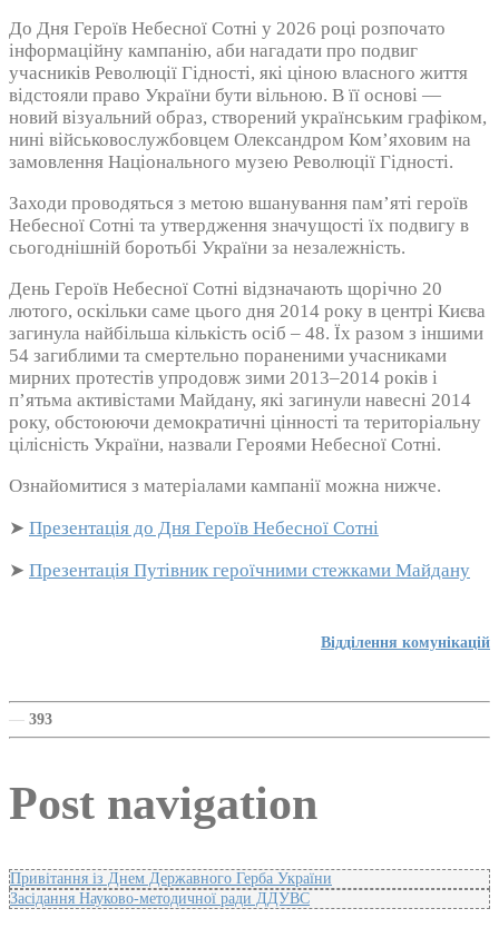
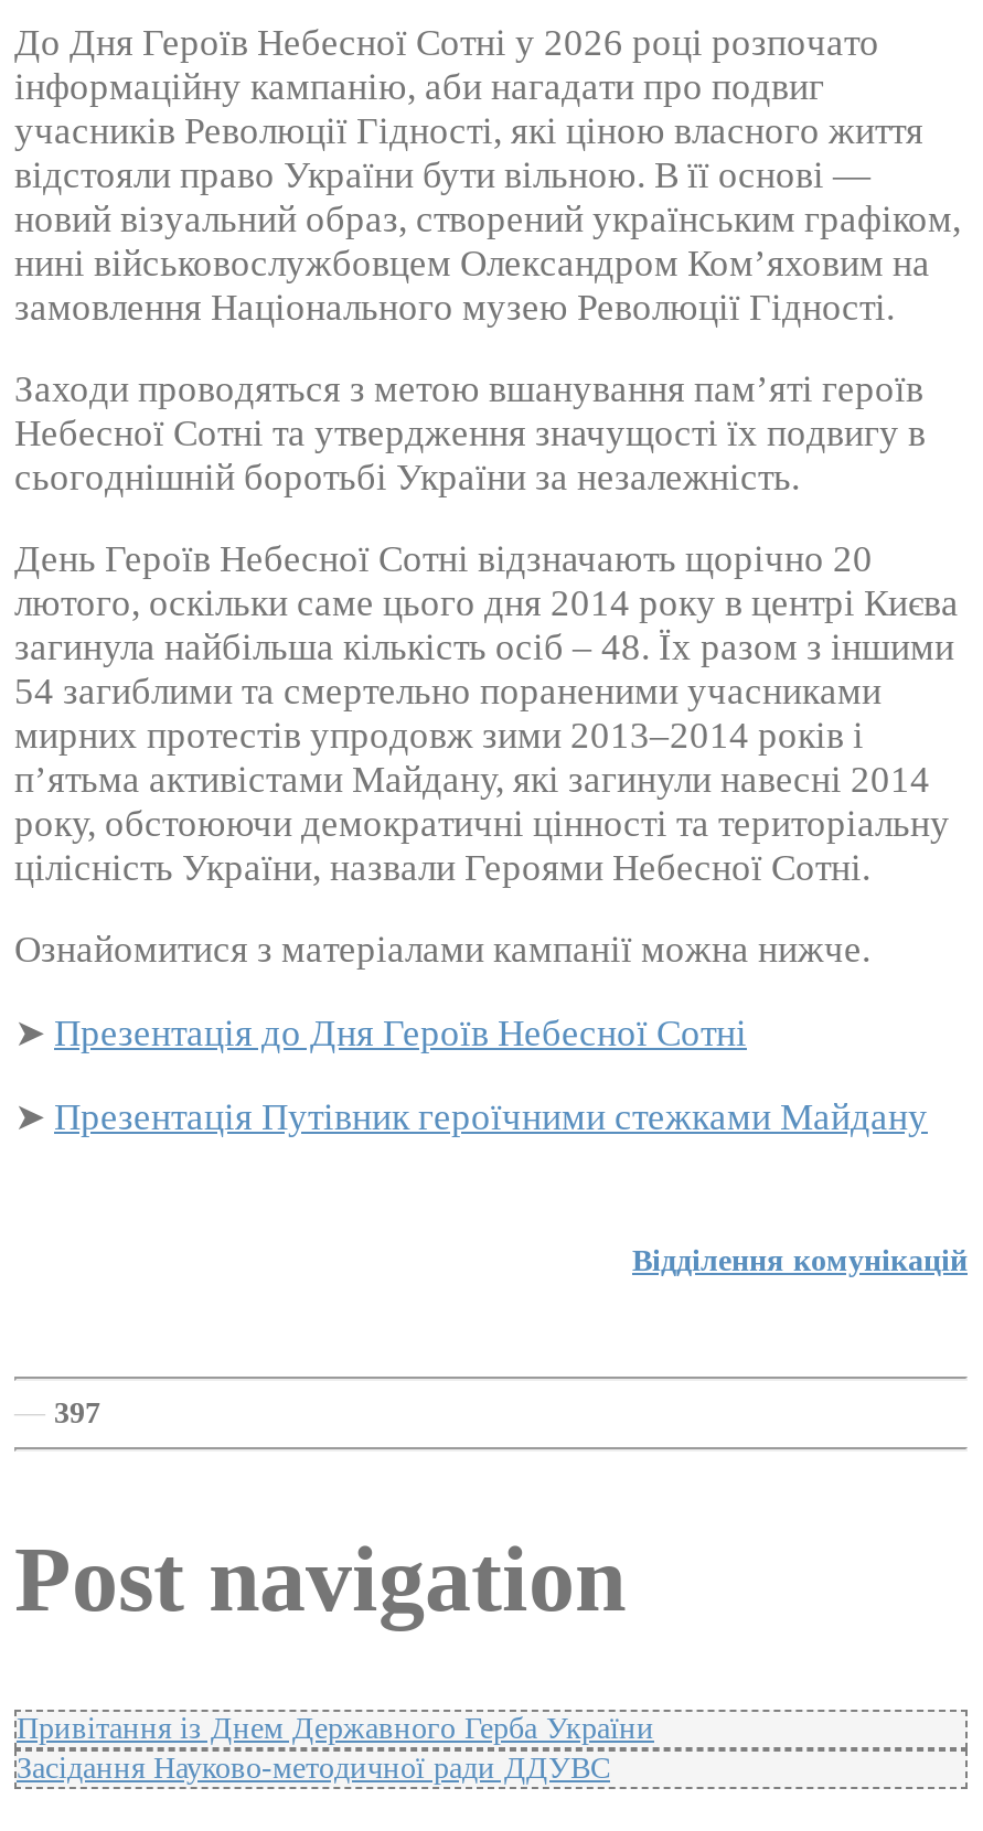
[9,711,52,727] — 393 -> [14,1396,100,1429] — 397

